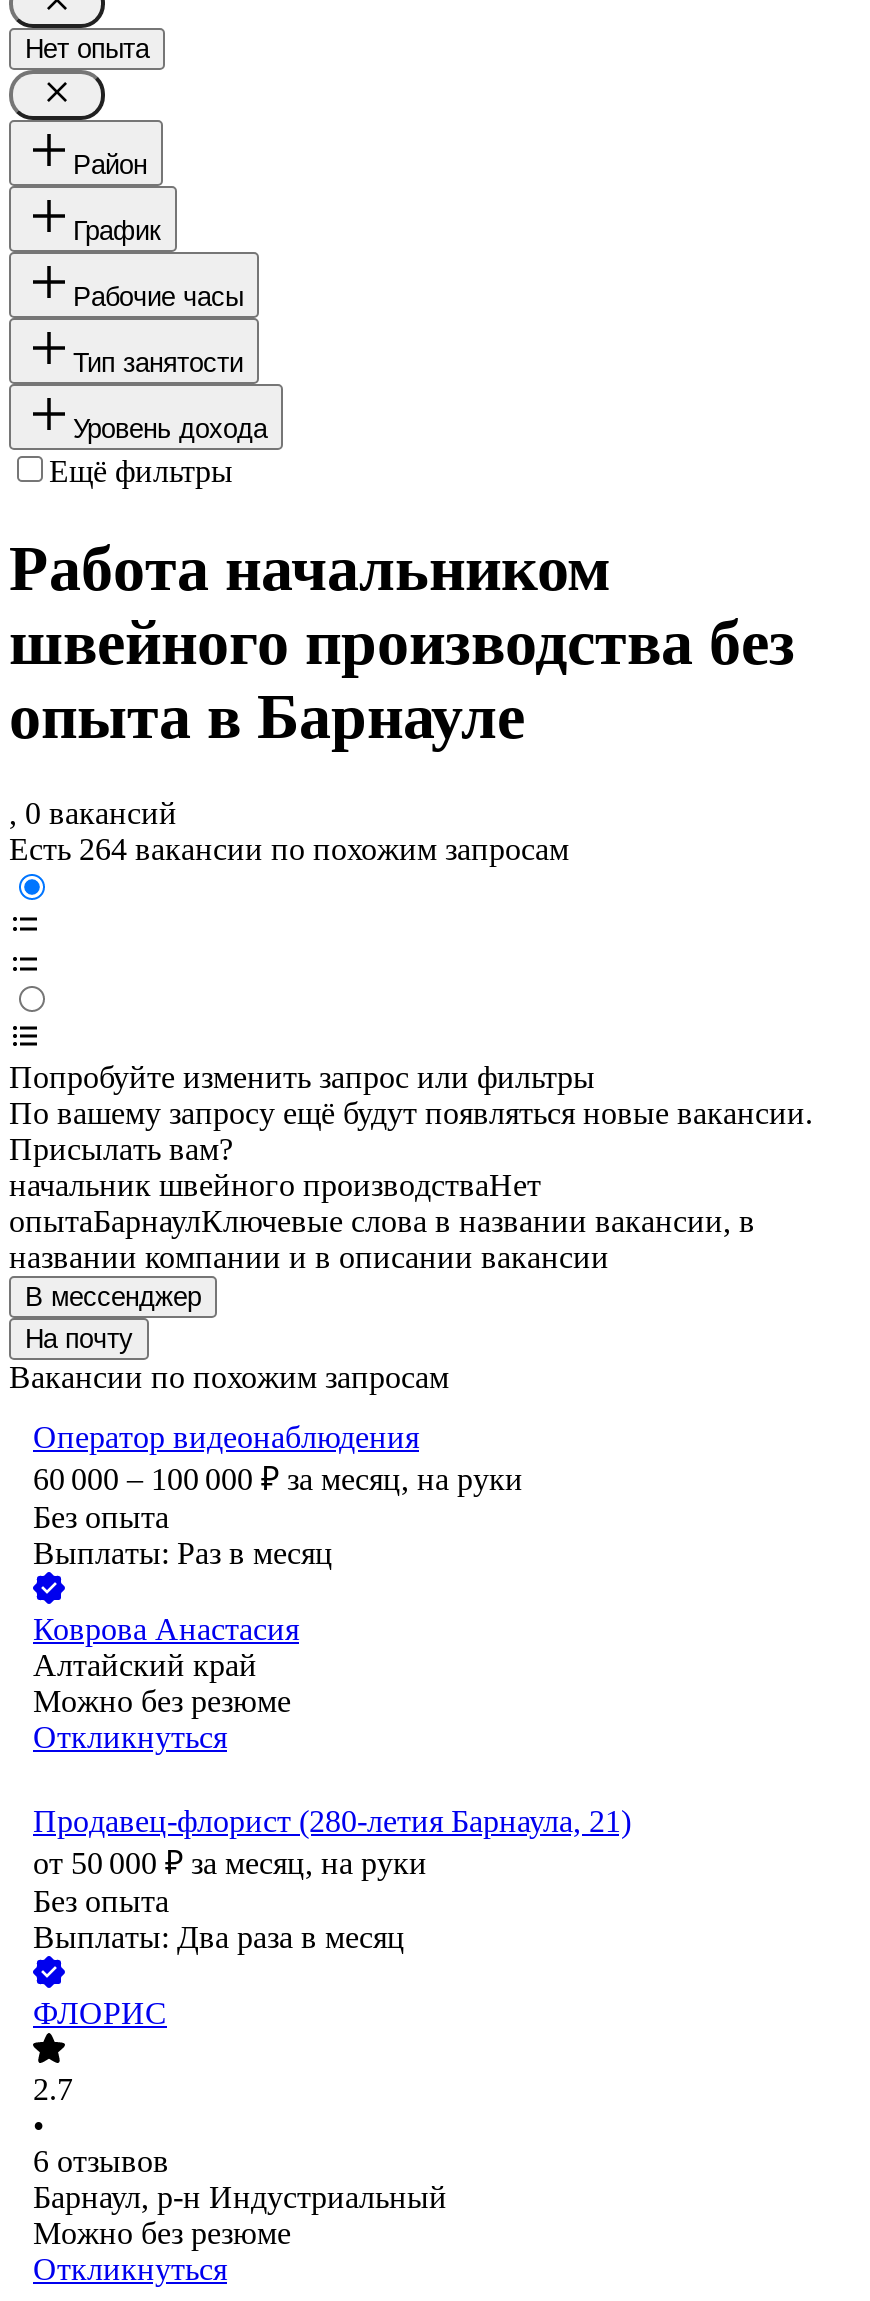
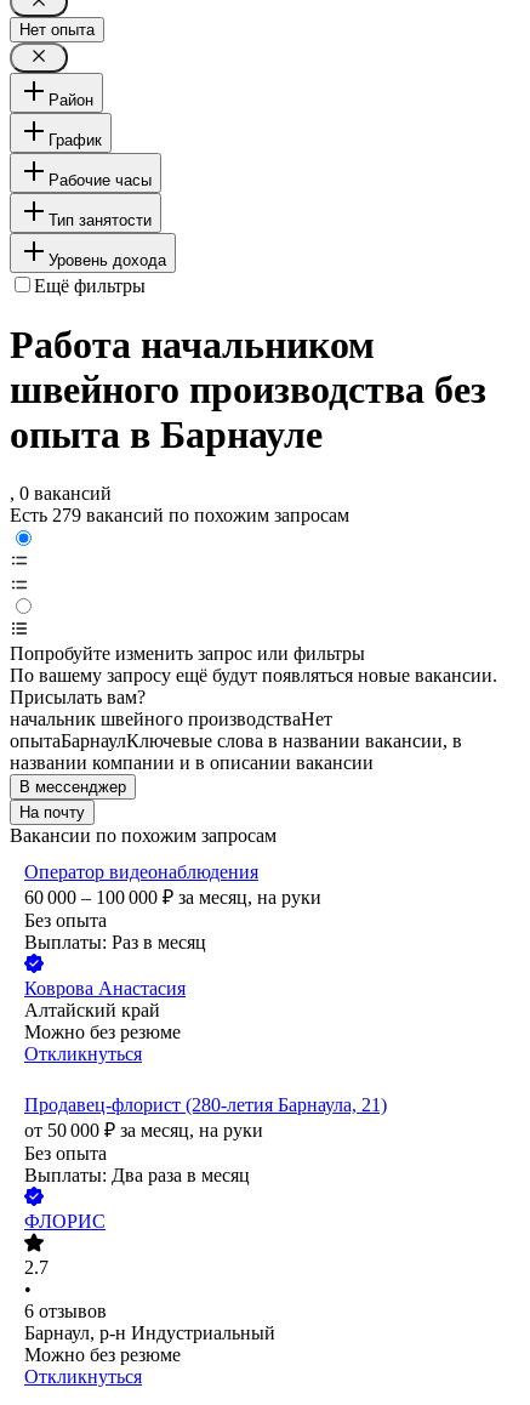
[9,833,569,867] Есть 264 вакансии по похожим запросам -> [10,505,349,526] Есть 279 вакансий по похожим запросам

